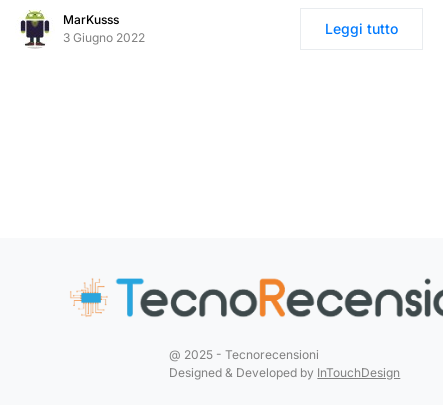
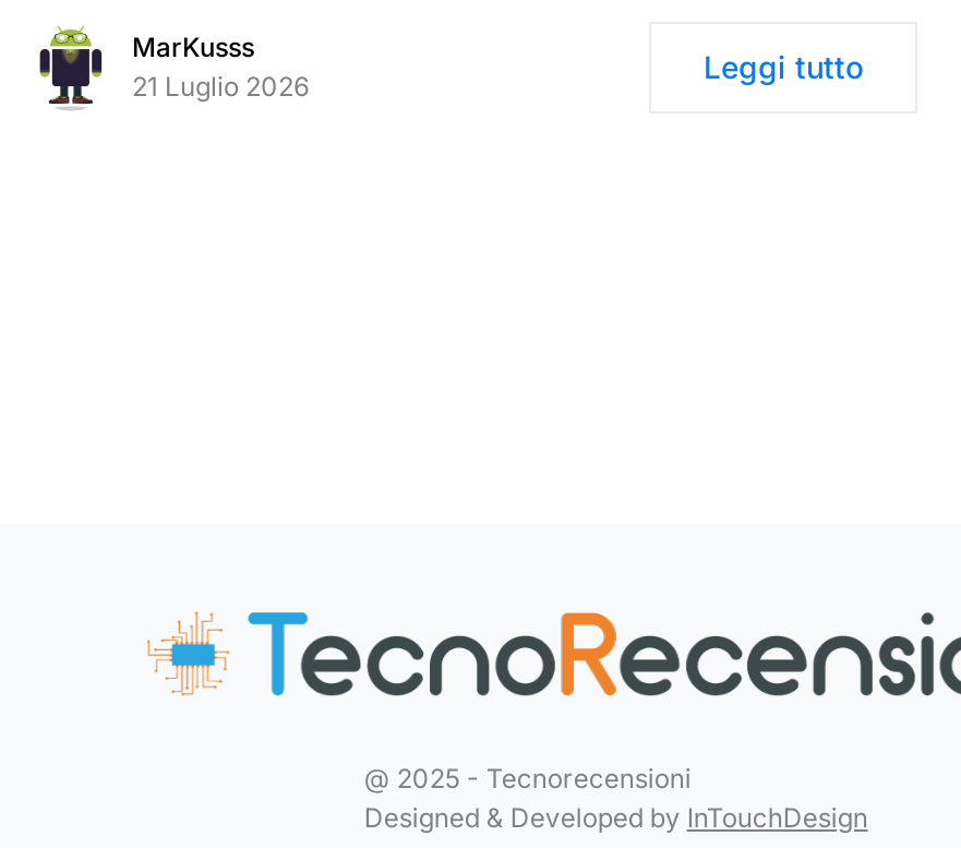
[63,30,145,45] 3 Giugno 2022 -> [132,69,309,102] 21 Luglio 2026

